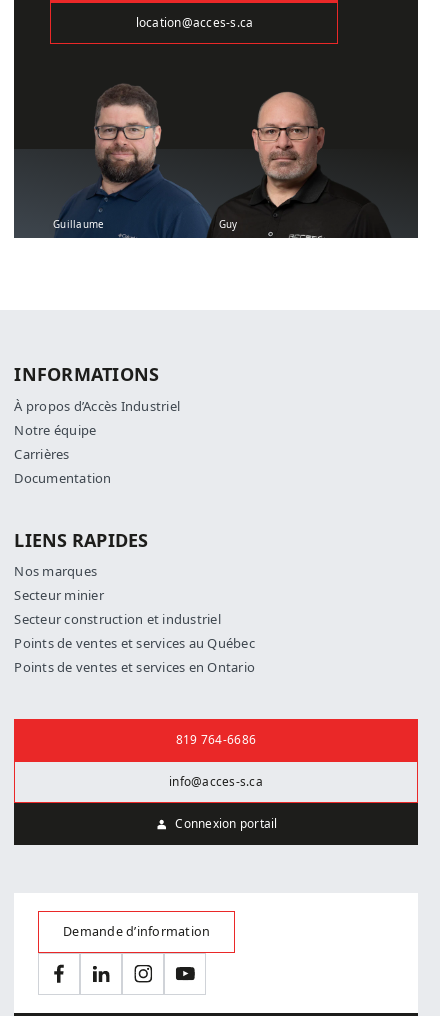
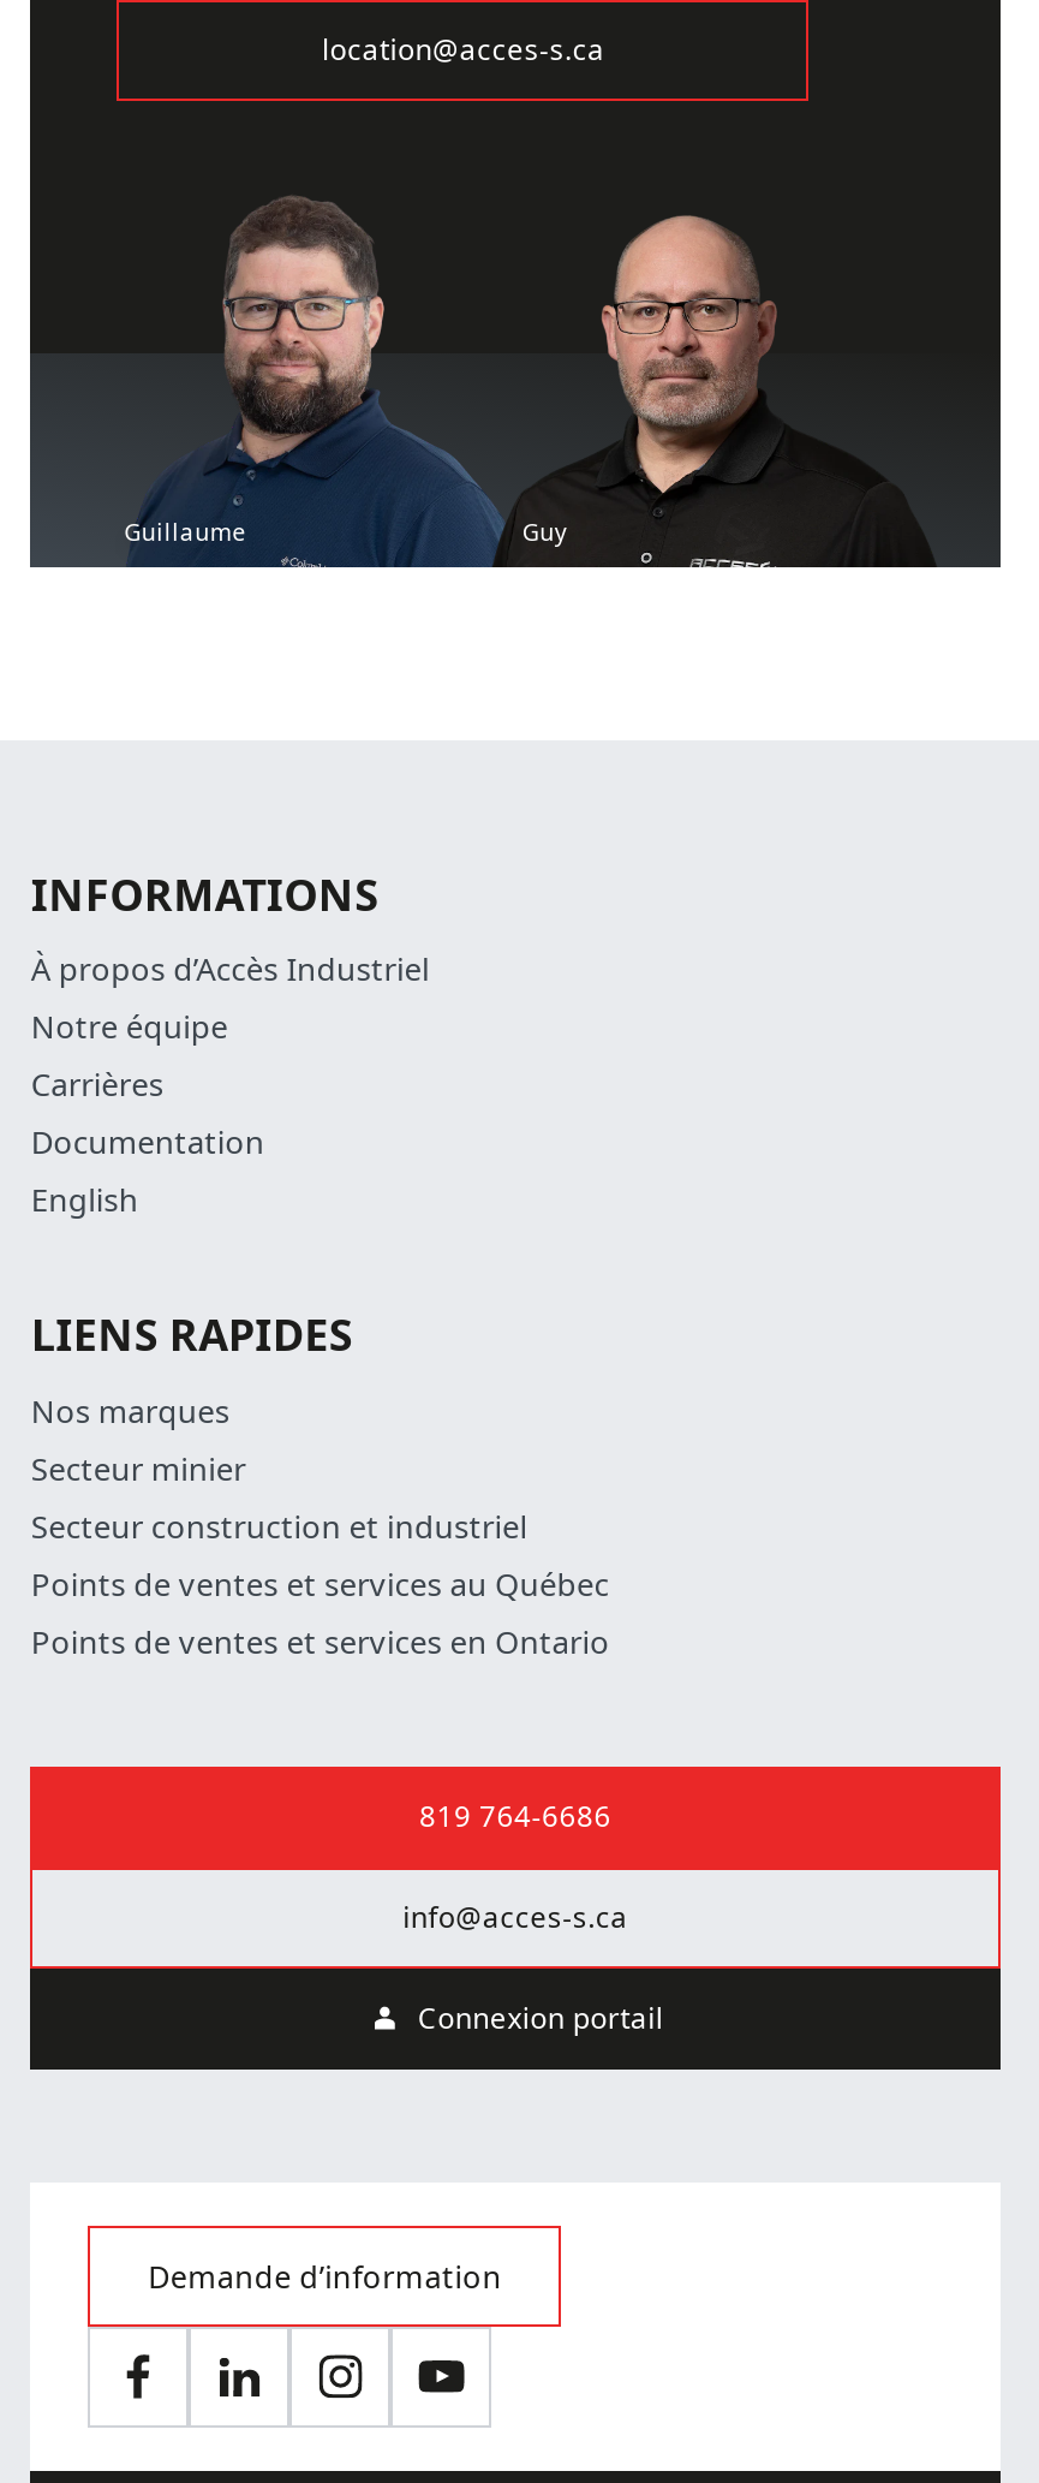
none -> [31,1184,139,1220] English

